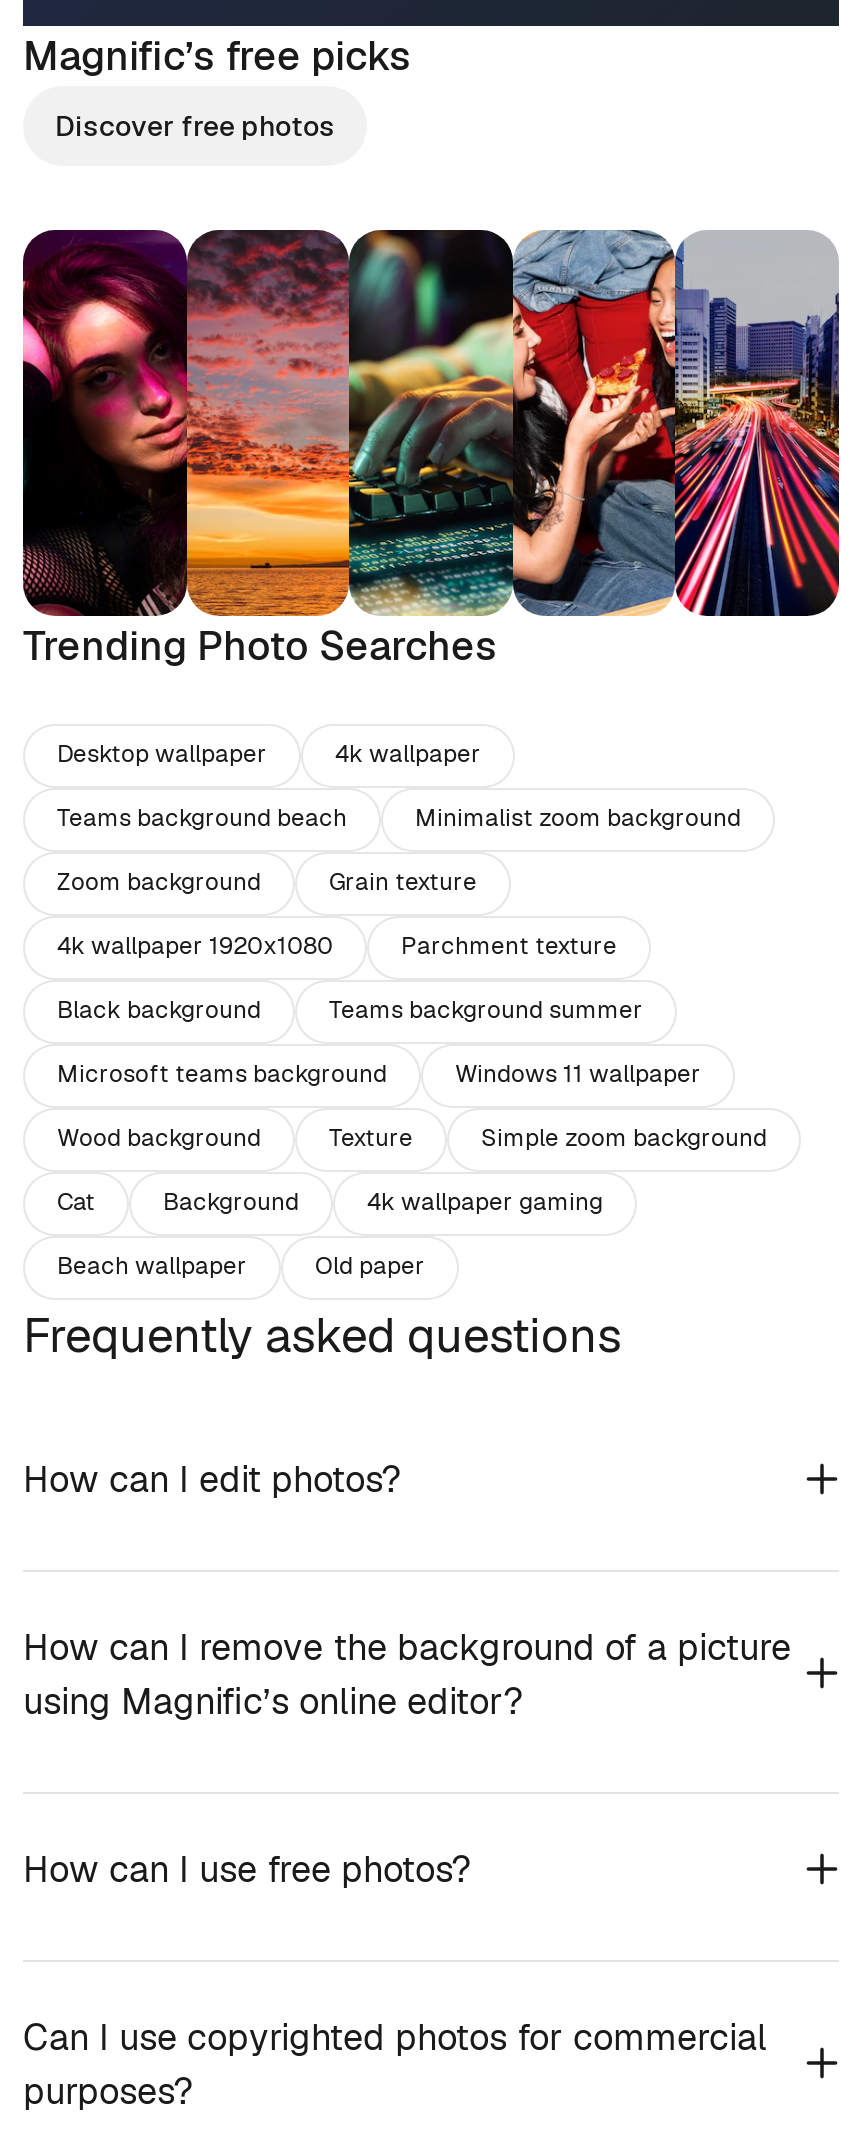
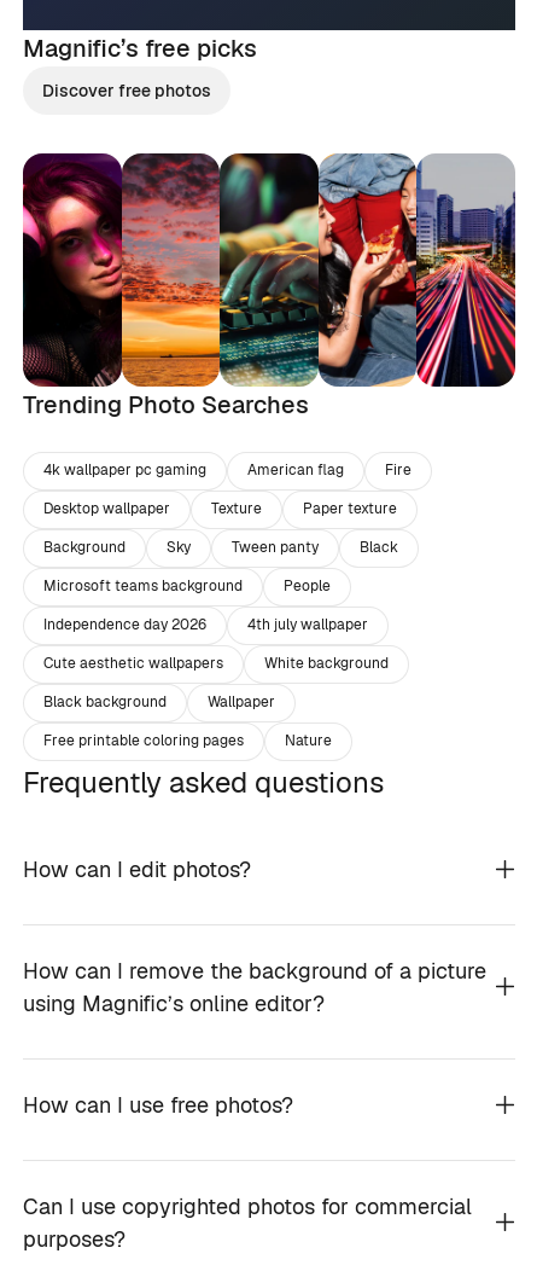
none -> [43,461,411,480] 4k wallpaper pc gaming | American flag | Fire
[57,739,741,1155] 4k wallpaper | Teams background beach | Minimalist zoom background | Zoom background | Grain texture | 4k wallpaper 1920x1080 | Parchment texture | Teams background summer | Windows 11 wallpaper | Wood background -> none
moved [57,739,267,771] -> [43,500,170,519]: Desktop wallpaper
moved [57,995,261,1027] -> [43,693,167,712]: Black background
moved [57,1059,387,1091] -> [43,577,243,596]: Microsoft teams background
[57,1123,767,1219] Simple zoom background | Cat -> [303,500,397,519] Paper texture
moved [163,1123,413,1219] -> [43,500,262,558]: Texture | Background
[57,1187,603,1283] 4k wallpaper gaming | Beach wallpaper | Old paper -> [43,538,398,751] Sky | Tween panty | Black | People | Independence day 2026 | 4th july wallpaper | Cute aesthetic wallpapers | White background | Wallpaper | Free printable coloring pages | Nature

